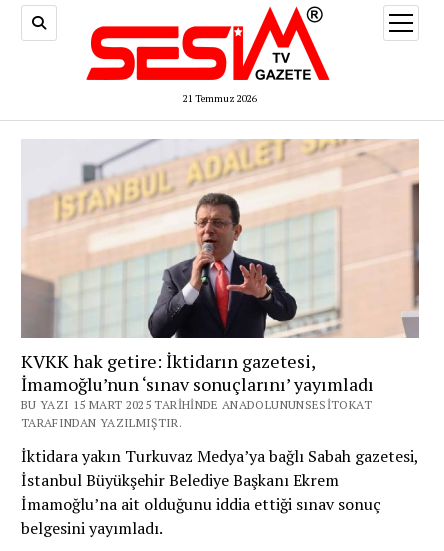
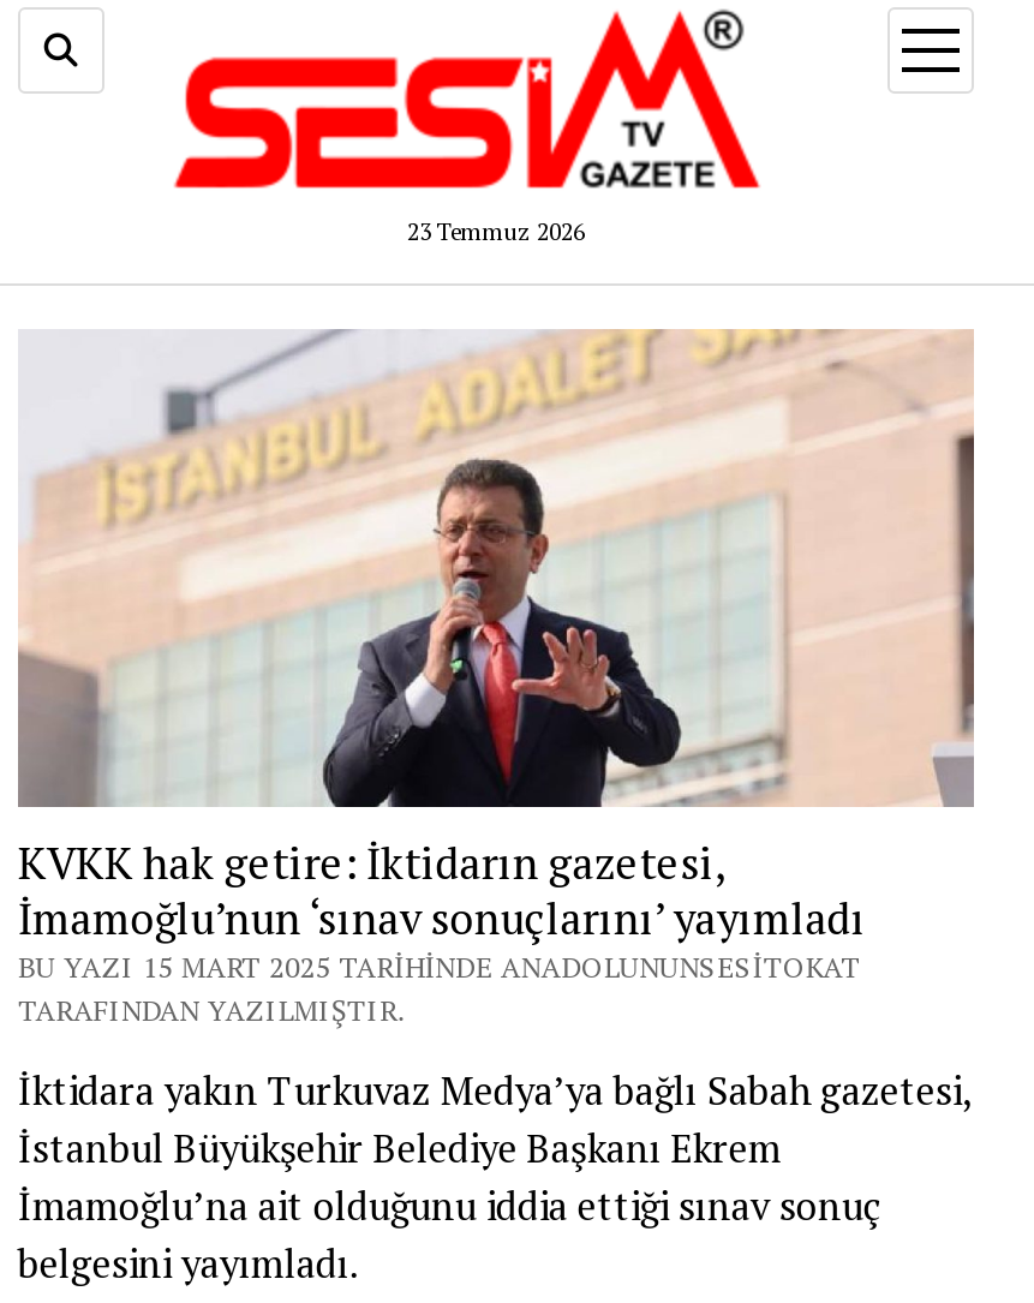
[183,92,257,105] 21 Temmuz 2026 -> [407,216,585,247] 23 Temmuz 2026

